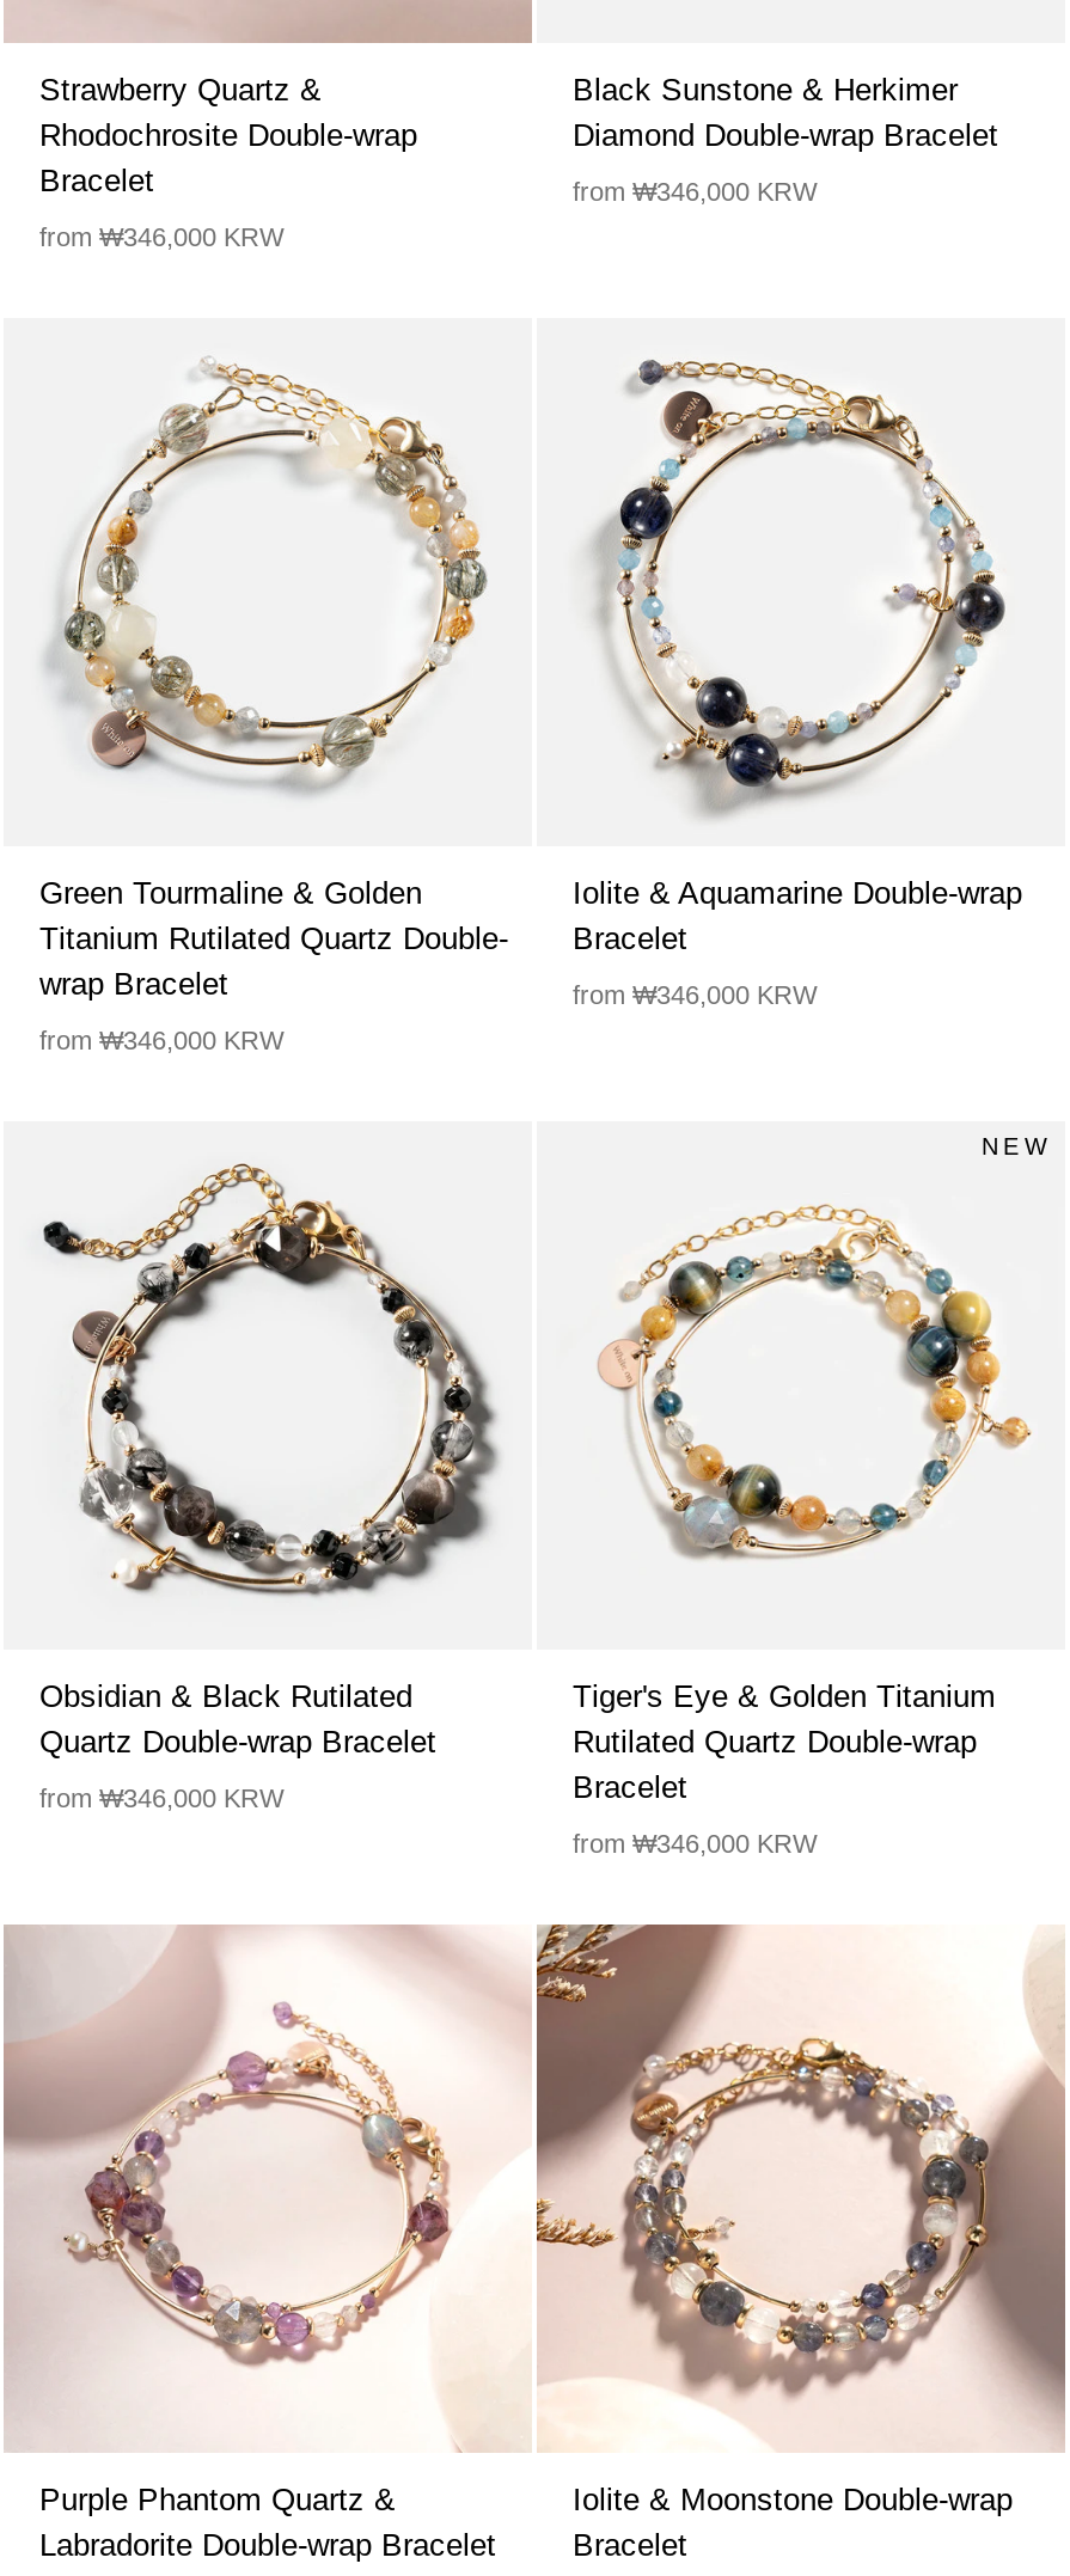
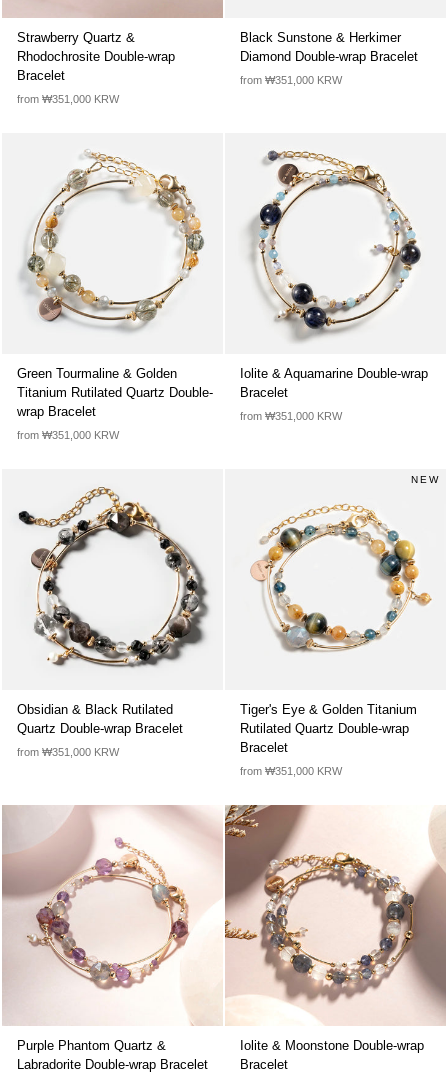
[573,177,817,206] from ₩346,000 KRW -> [240,74,342,86] from ₩351,000 KRW
[39,222,283,251] from ₩346,000 KRW -> [17,93,119,105] from ₩351,000 KRW
[573,980,817,1009] from ₩346,000 KRW -> [240,410,342,422] from ₩351,000 KRW
[39,1026,283,1054] from ₩346,000 KRW -> [17,429,119,441] from ₩351,000 KRW
[39,1783,283,1812] from ₩346,000 KRW -> [17,746,119,758] from ₩351,000 KRW
[573,1829,817,1858] from ₩346,000 KRW -> [240,765,342,777] from ₩351,000 KRW

